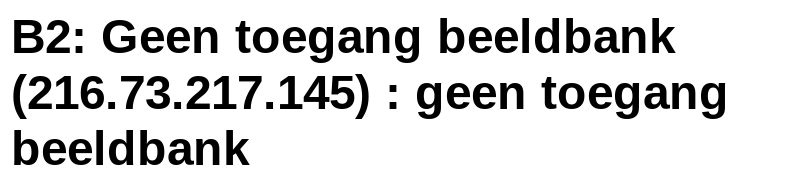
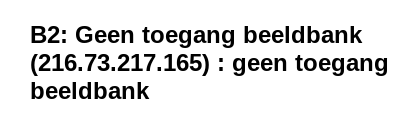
[11,65,729,119] (216.73.217.145) : geen toegang -> [30,49,389,76] (216.73.217.165) : geen toegang

